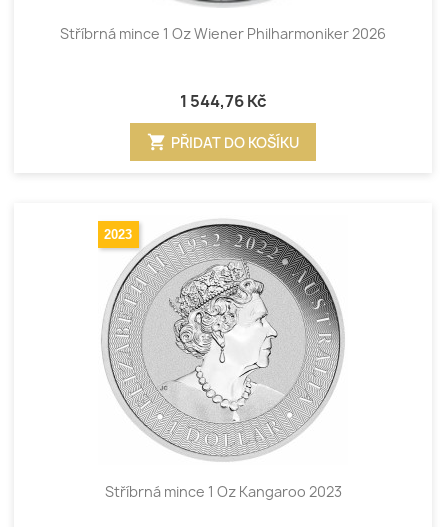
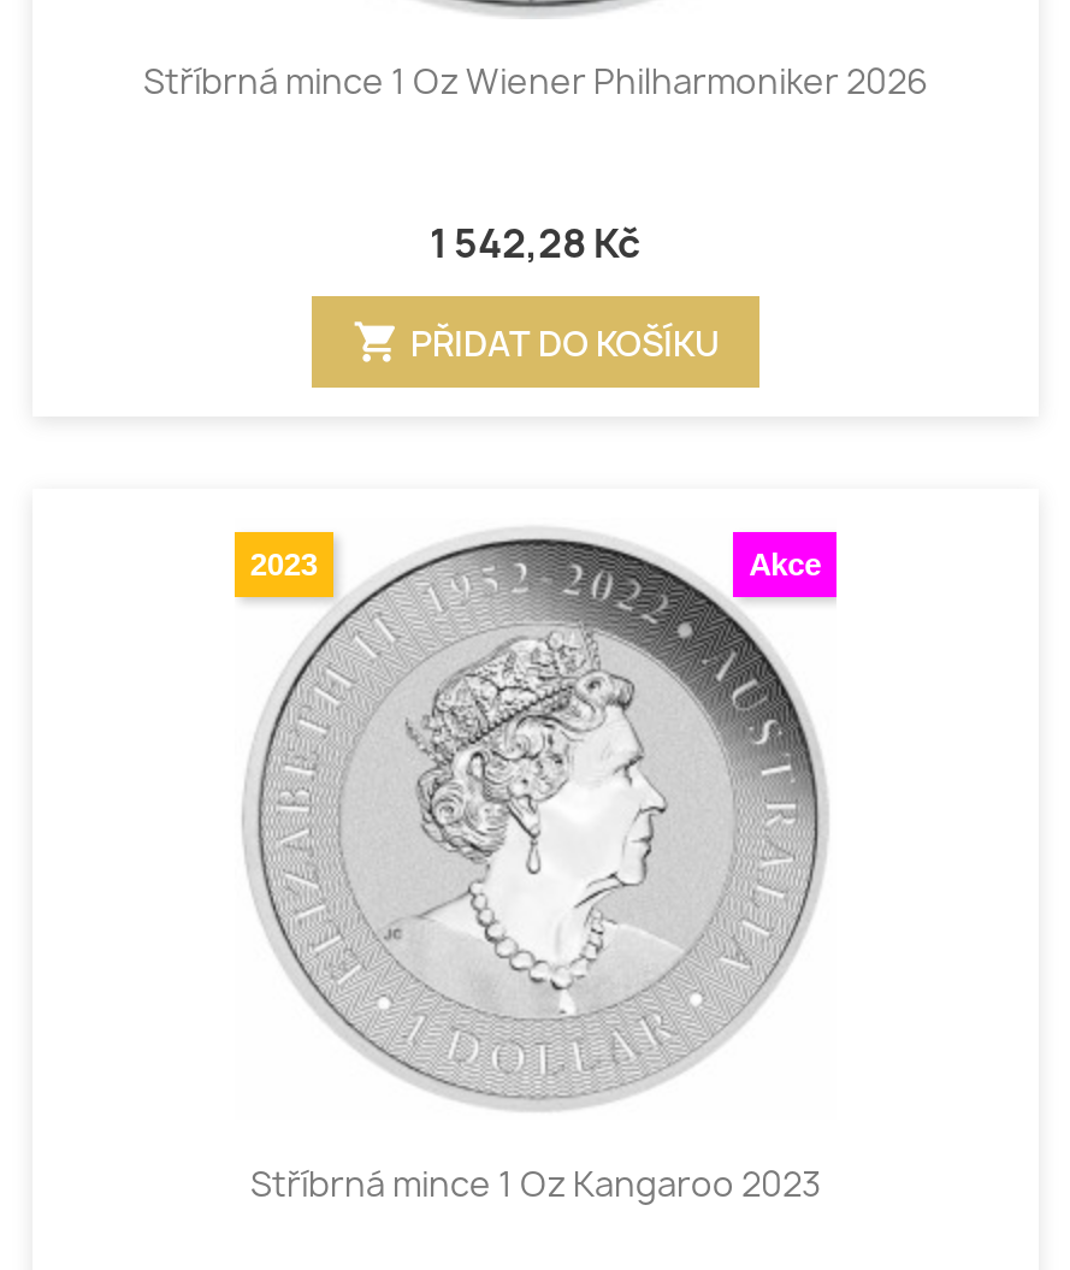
[179,90,266,112] 1 544,76 Kč -> [430,218,642,271] 1 542,28 Kč
none -> [749,546,821,582] Akce

